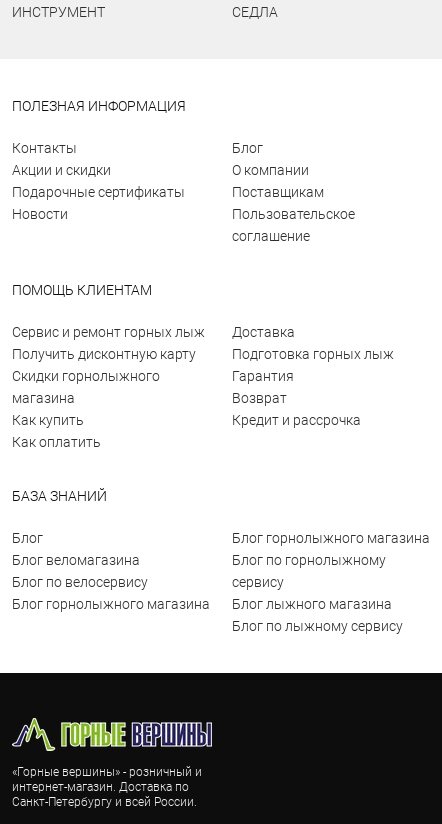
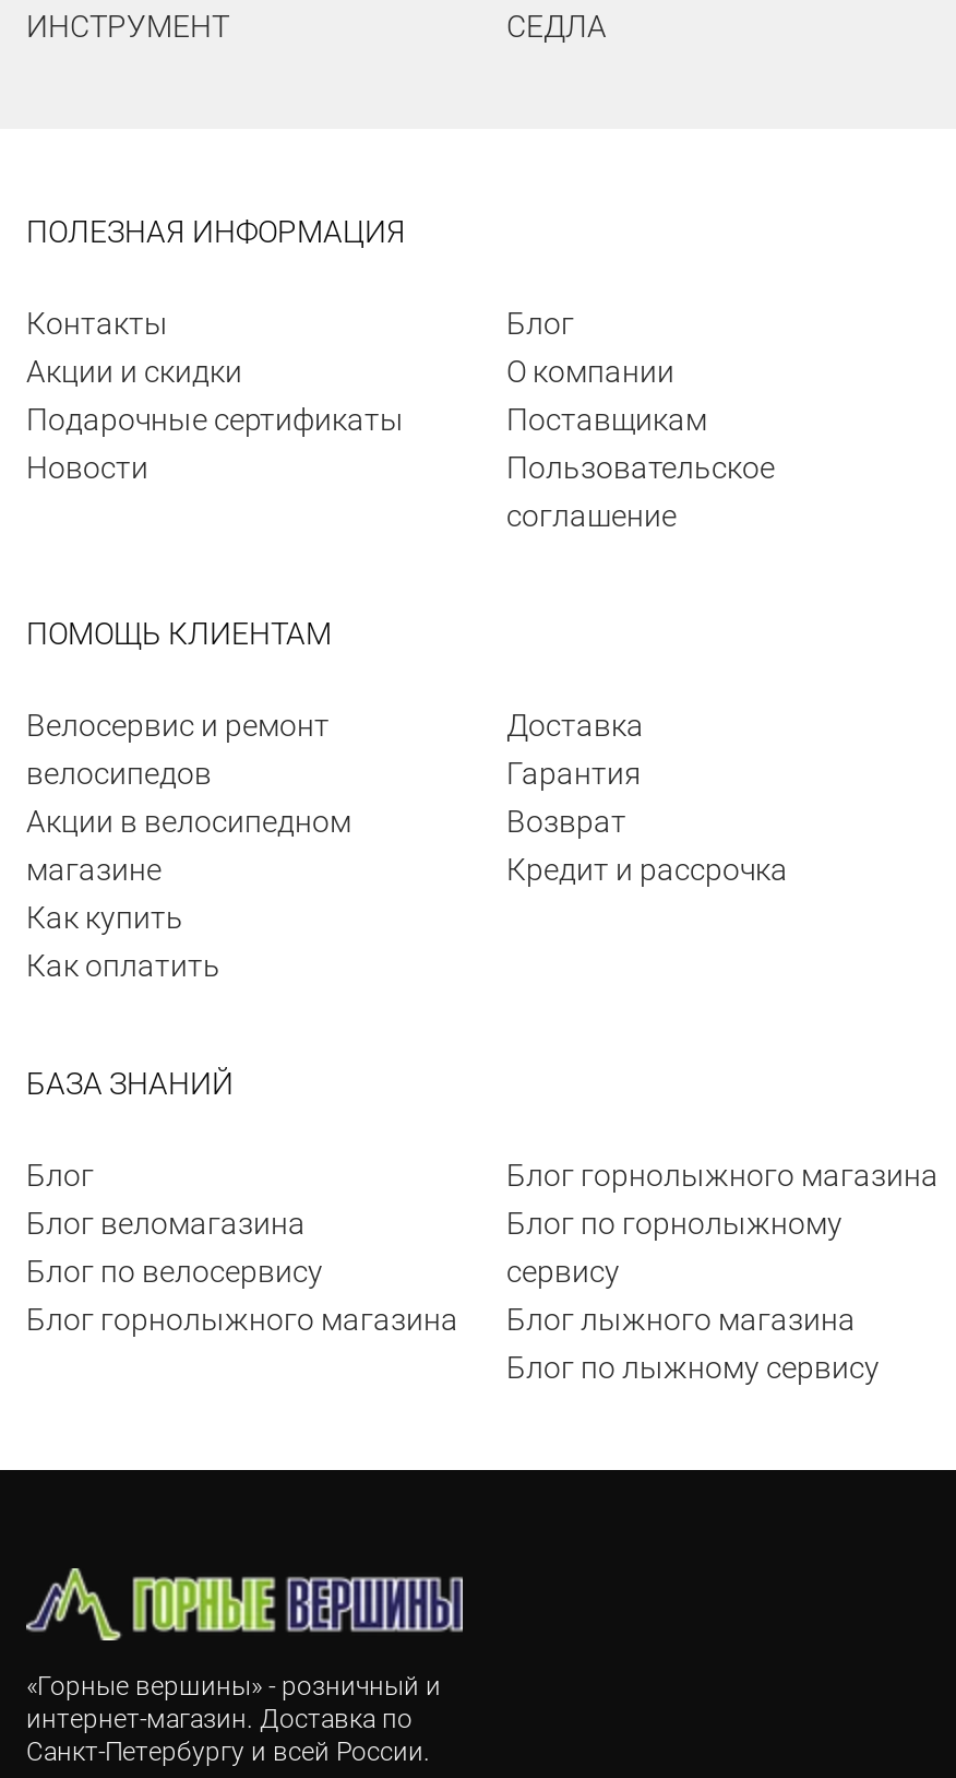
[12,324,205,406] Сервис и ремонт горных лыж | Получить дисконтную карту | Скидки горнолыжного | магазина -> [26,708,351,887] Велосервис и ремонт | велосипедов | Акции в велосипедном | магазине
[232,346,394,362] Подготовка горных лыж -> none
moved [232,368,361,428] -> [506,756,788,887]: Гарантия | Возврат | Кредит и рассрочка

